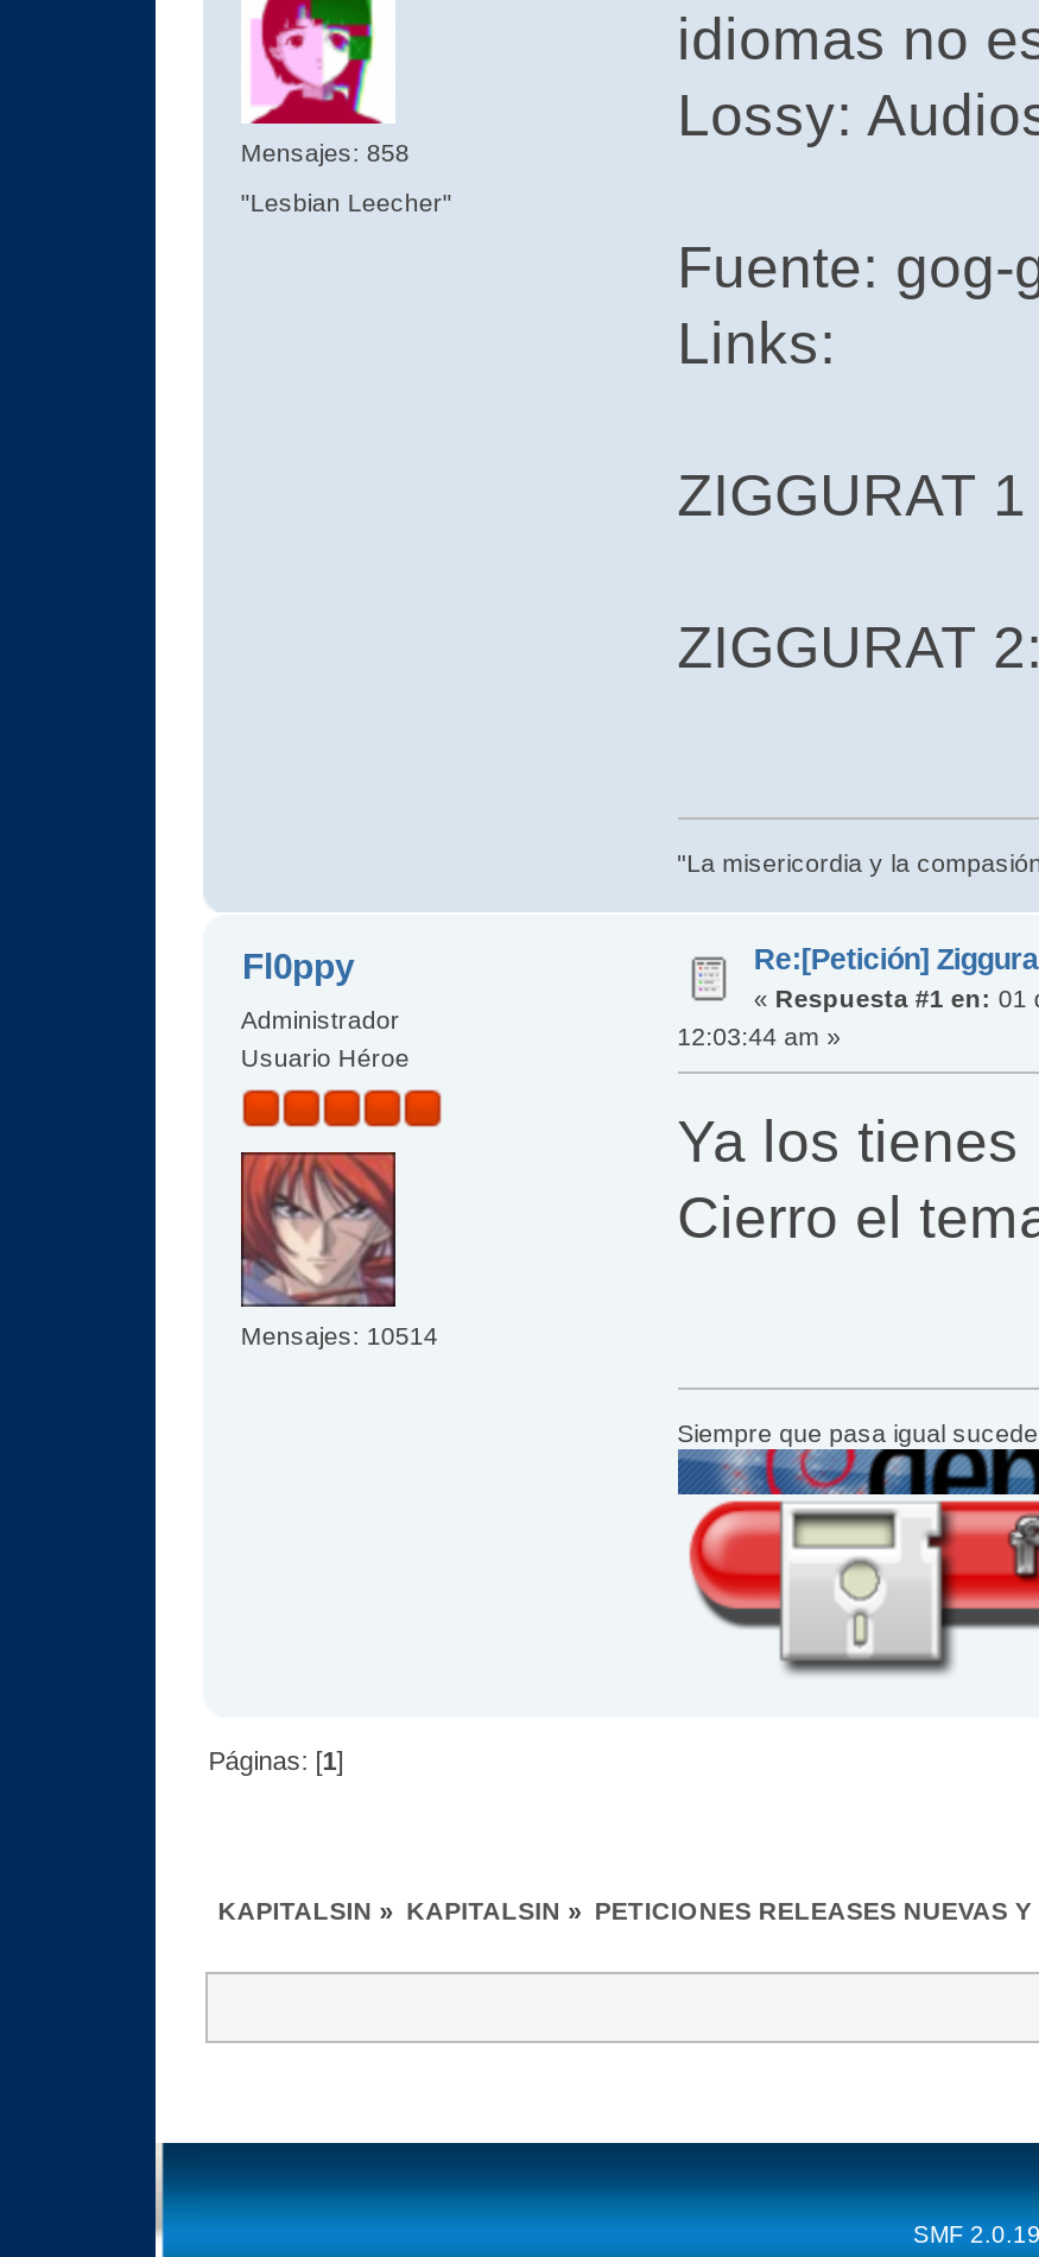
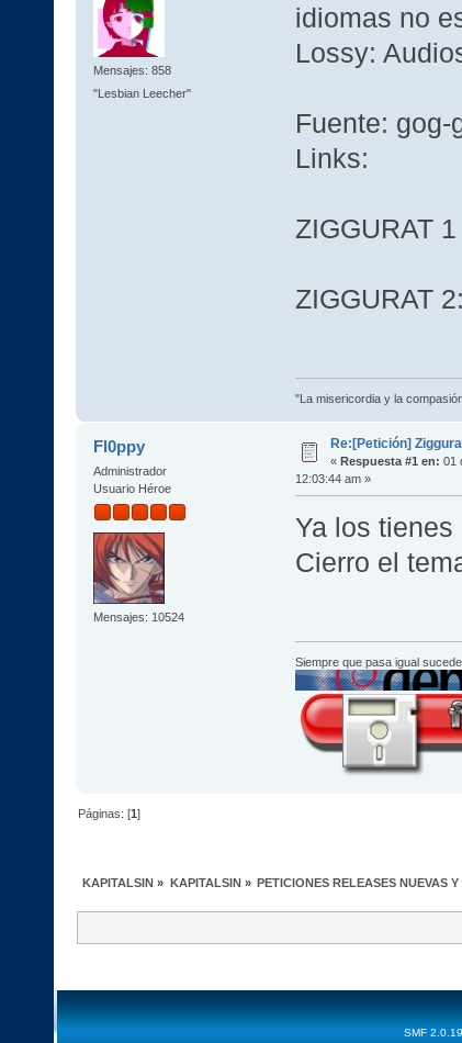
[241,1320,438,1348] Mensajes: 10514 -> [93,610,184,623] Mensajes: 10524

